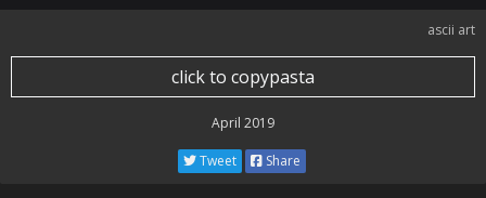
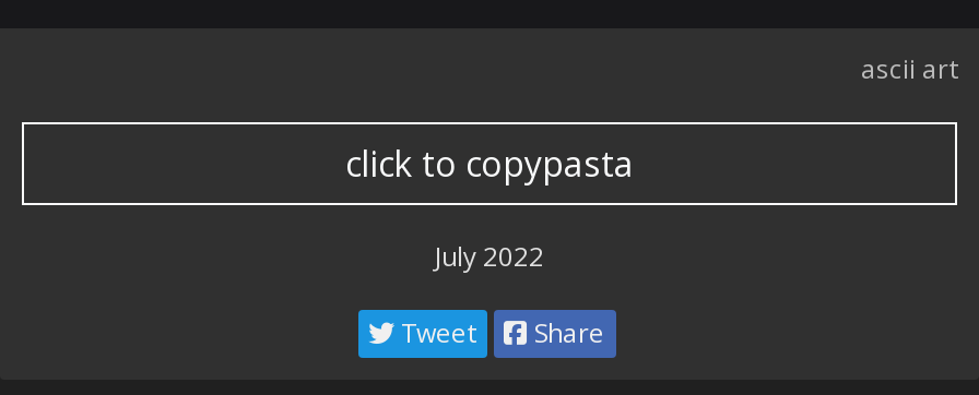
[212,114,274,132] April 2019 -> [435,238,544,275] July 2022

